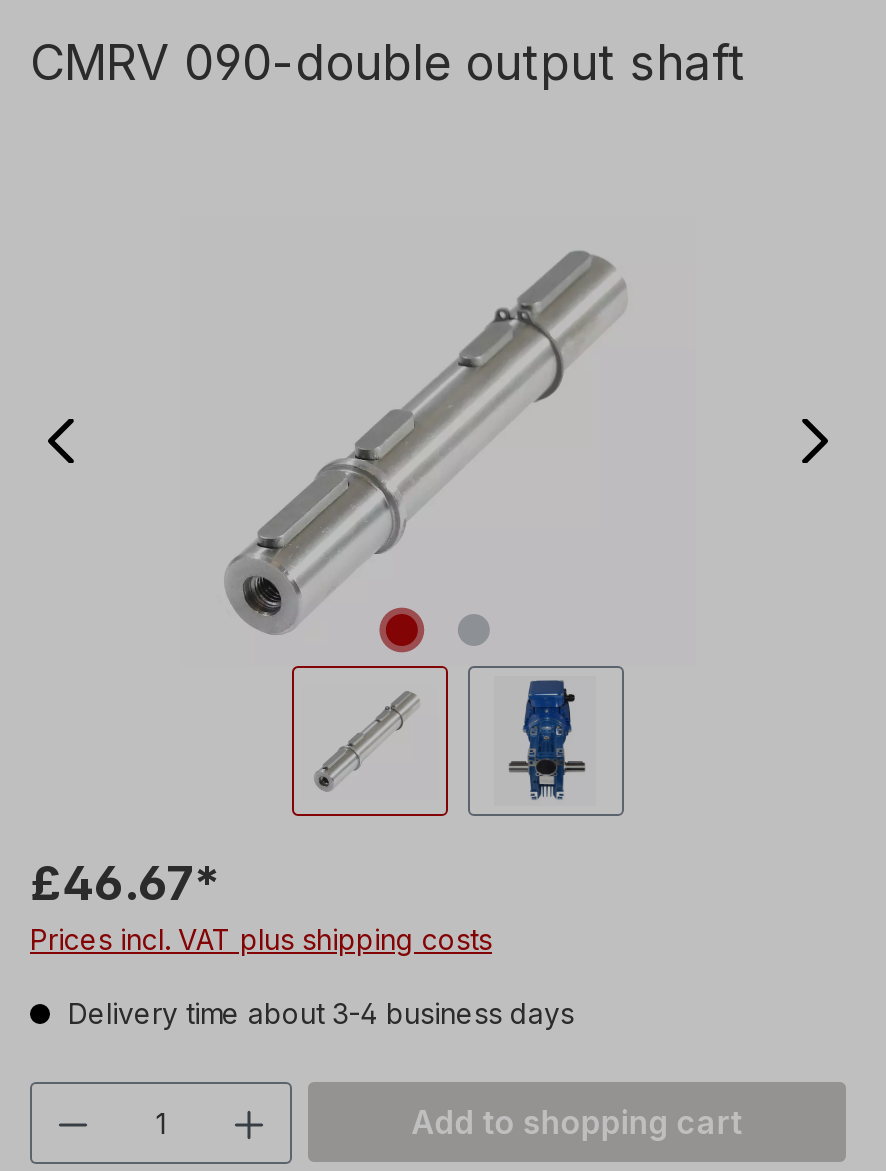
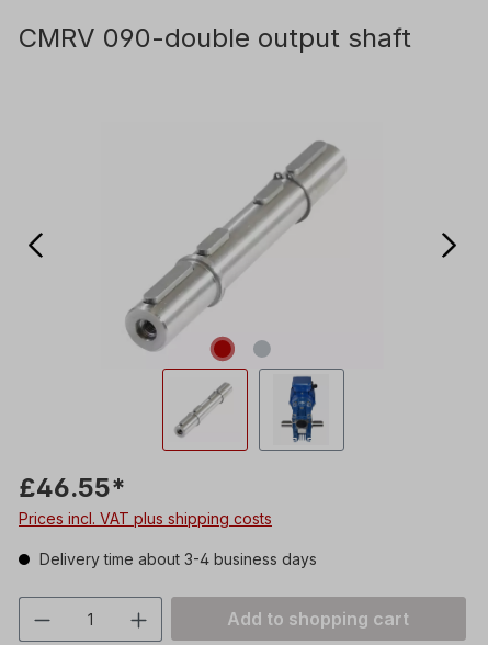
[30,854,222,912] £46.67* -> [19,472,126,503] £46.55*

